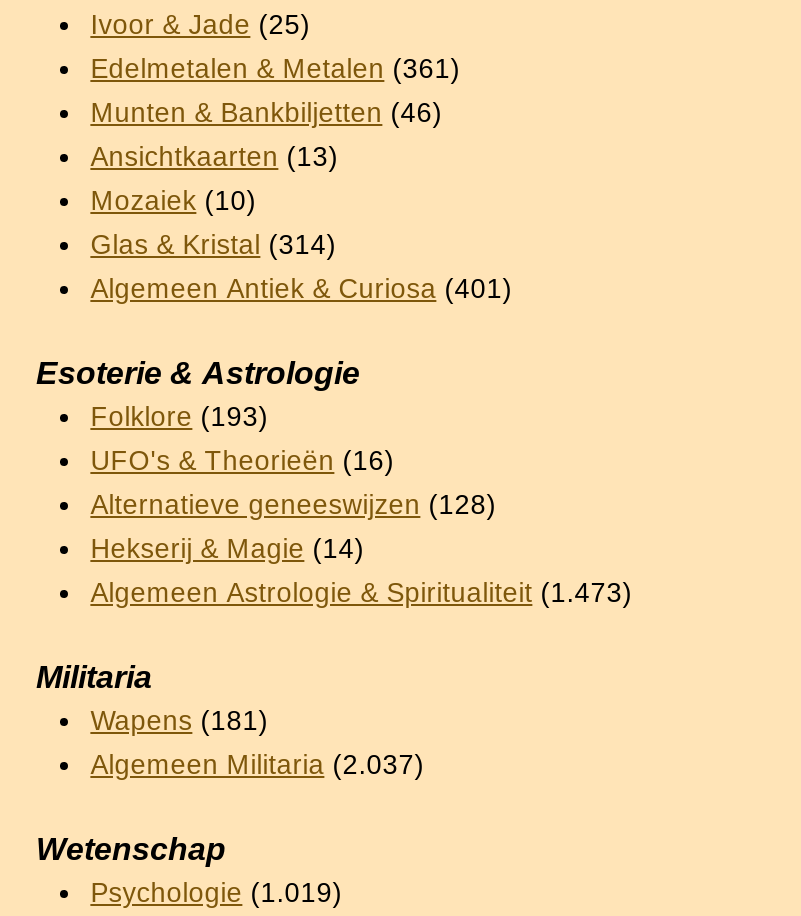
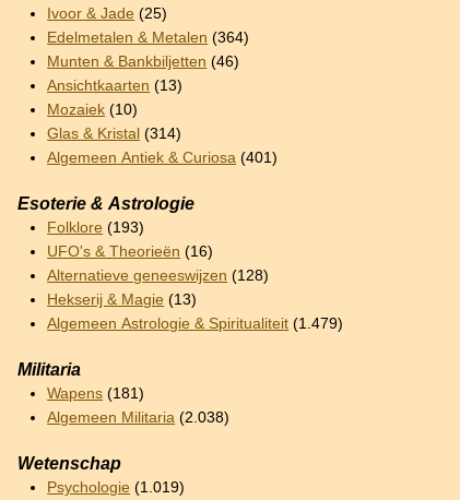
[90,53,460,83] Edelmetalen & Metalen (361) -> [47,29,249,46] Edelmetalen & Metalen (364)
[90,533,364,563] Hekserij & Magie (14) -> [47,291,197,308] Hekserij & Magie (13)
[90,577,632,607] Algemeen Astrologie & Spiritualiteit (1.473) -> [47,315,343,332] Algemeen Astrologie & Spiritualiteit (1.479)
[90,749,424,779] Algemeen Militaria (2.037) -> [47,409,230,425] Algemeen Militaria (2.038)

